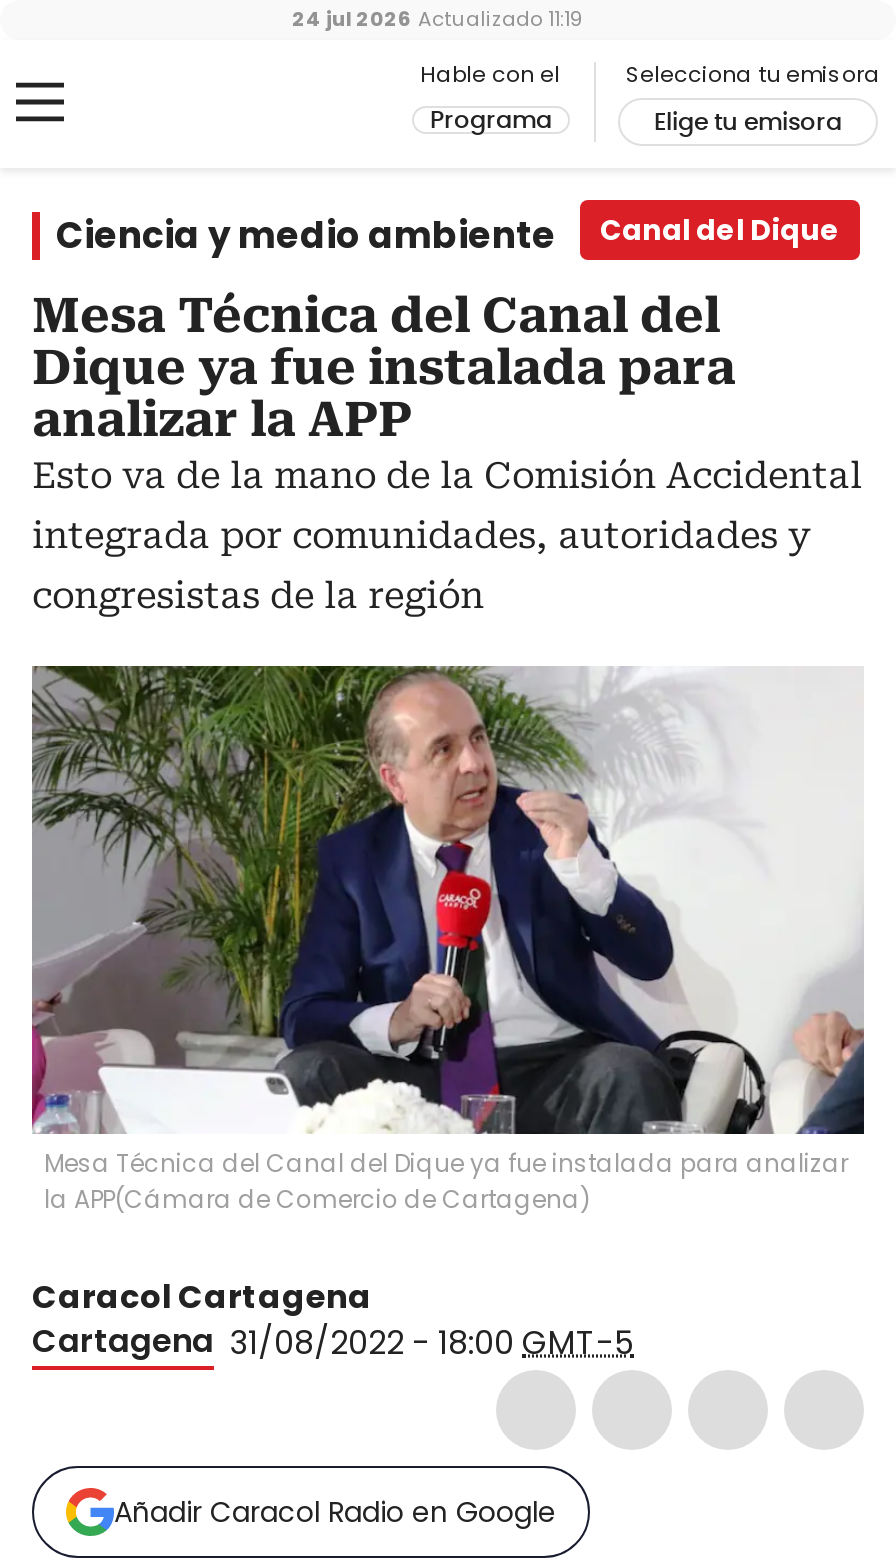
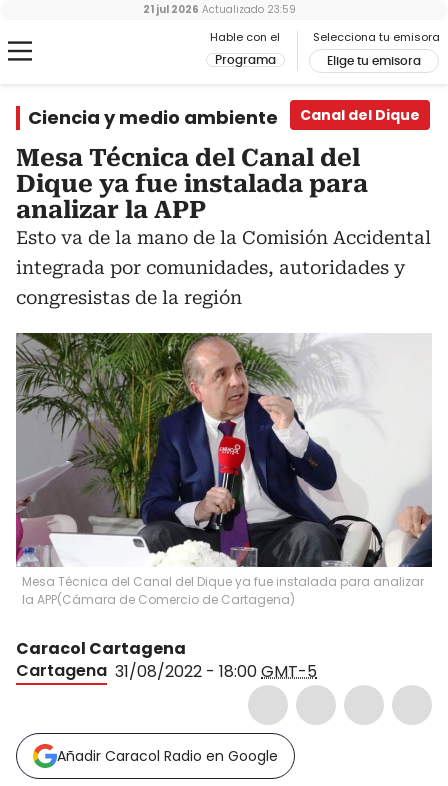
[292,4,584,34] 24 jul 2026 Actualizado 11:19 -> [142,2,295,17] 21 jul 2026 Actualizado 23:59

